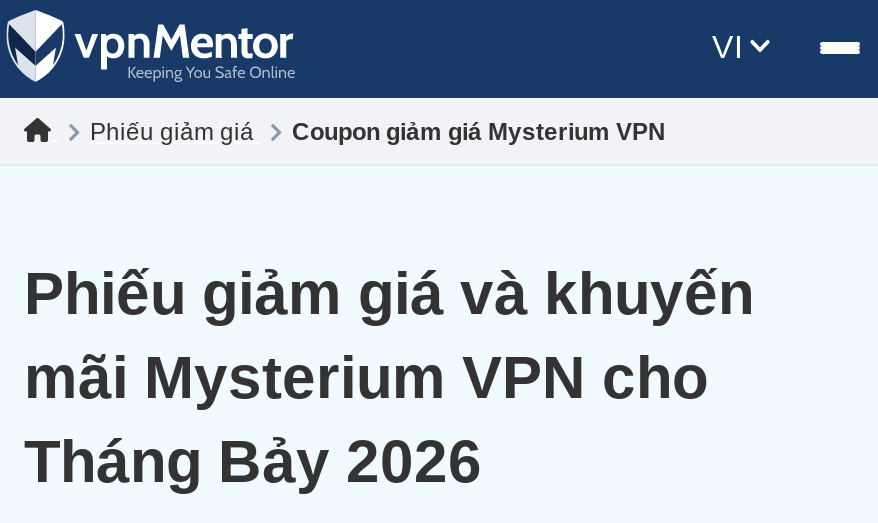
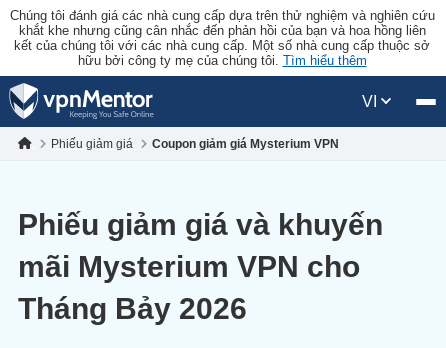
none -> [9,8,434,68] Chúng tôi đánh giá các nhà cung cấp dựa trên thử nghiệm và nghiên cứu | khắt khe nhưng cũng cân nhắc đến phản hồi của bạn và hoa hồng liên | kết của chúng tôi với các nhà cung cấp. Một số nhà cung cấp thuộc sở | hữu bởi công ty mẹ của chúng tôi. Tìm hiểu thêm

